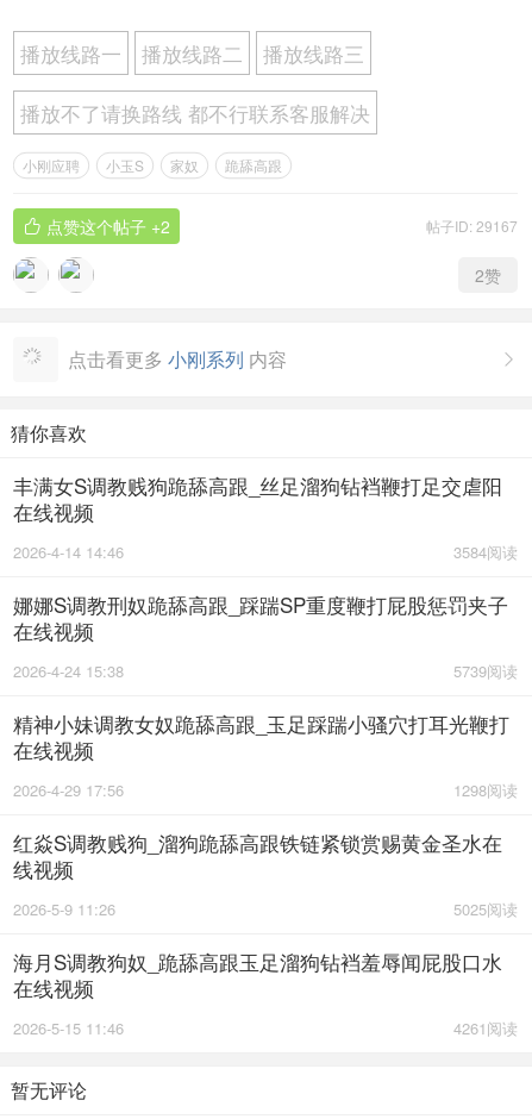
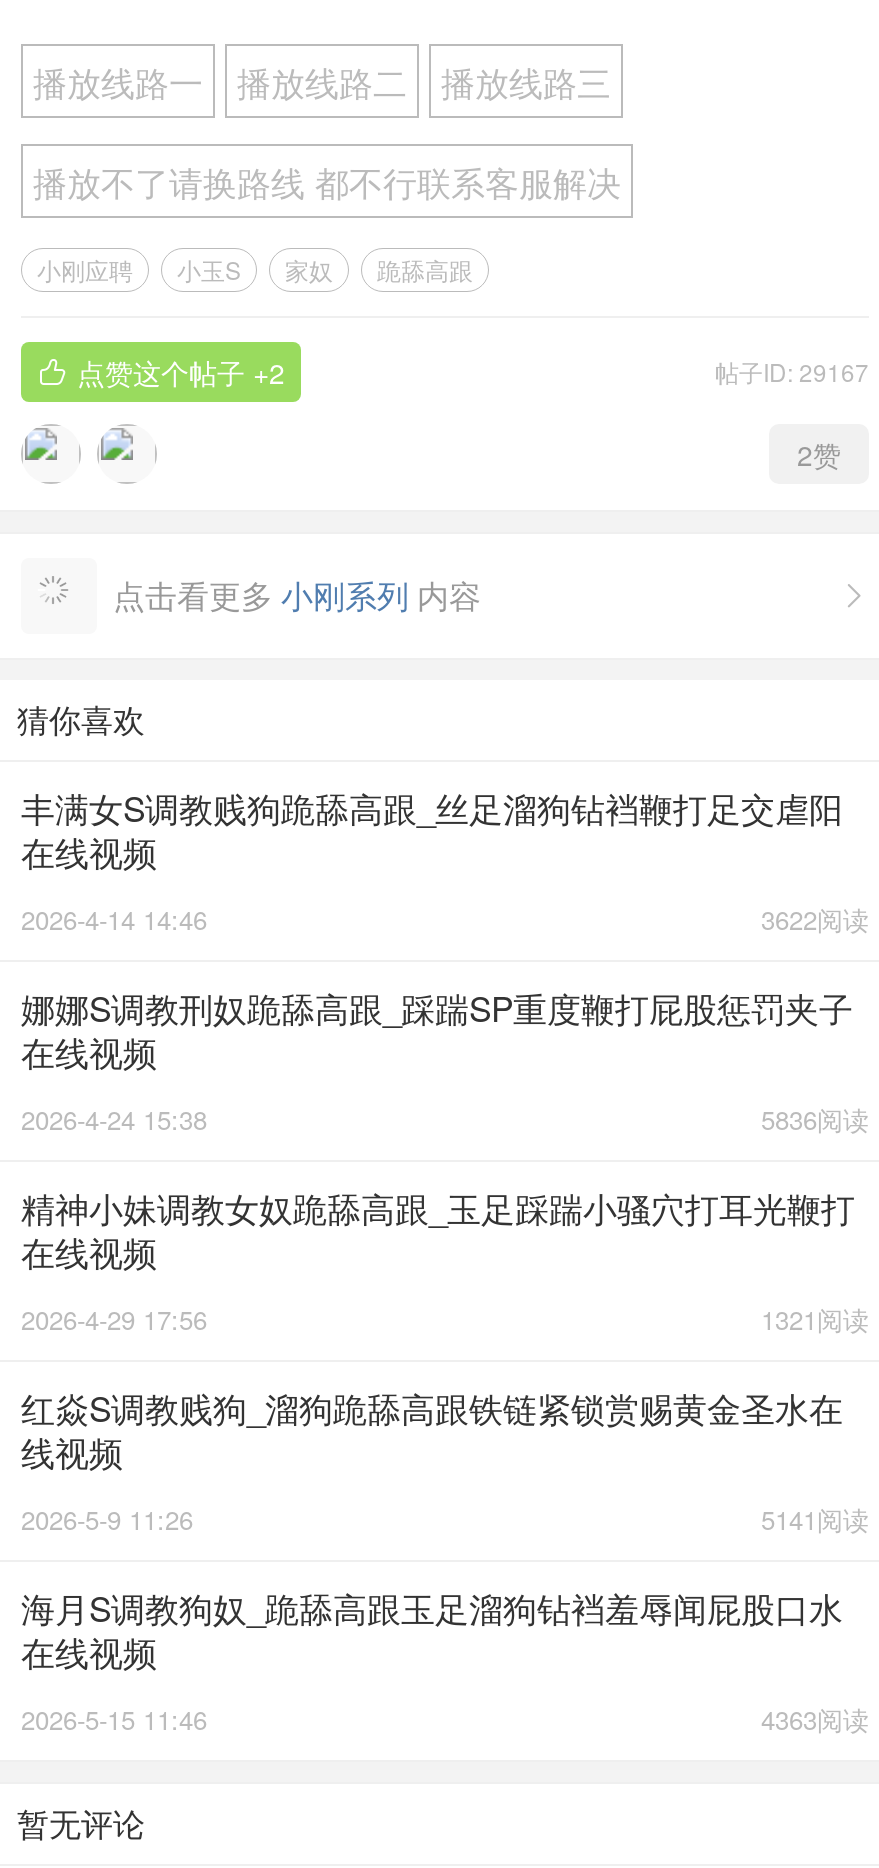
[453,540,518,563] 3584阅读 -> [761,900,869,938] 3622阅读
[453,659,518,682] 5739阅读 -> [761,1100,869,1138] 5836阅读
[453,778,518,801] 1298阅读 -> [761,1300,869,1338] 1321阅读
[453,897,518,920] 5025阅读 -> [761,1500,869,1538] 5141阅读
[453,1016,518,1039] 4261阅读 -> [761,1700,869,1738] 4363阅读

